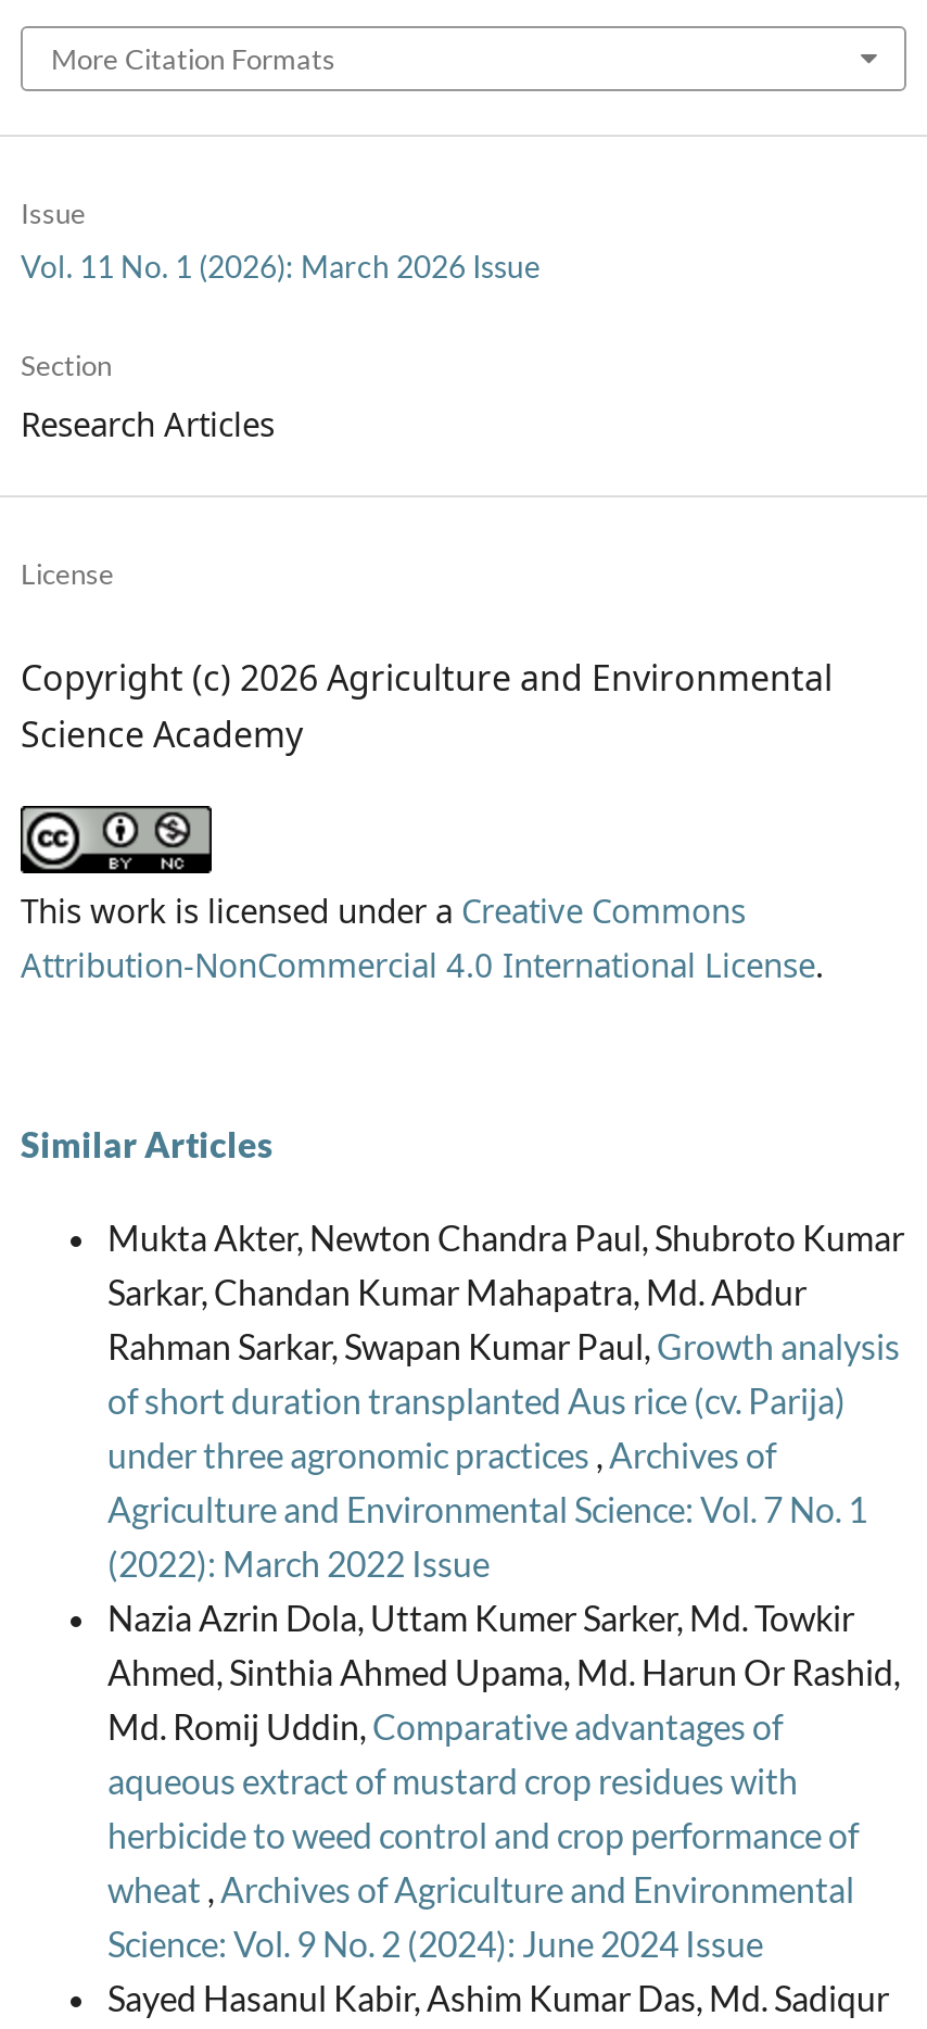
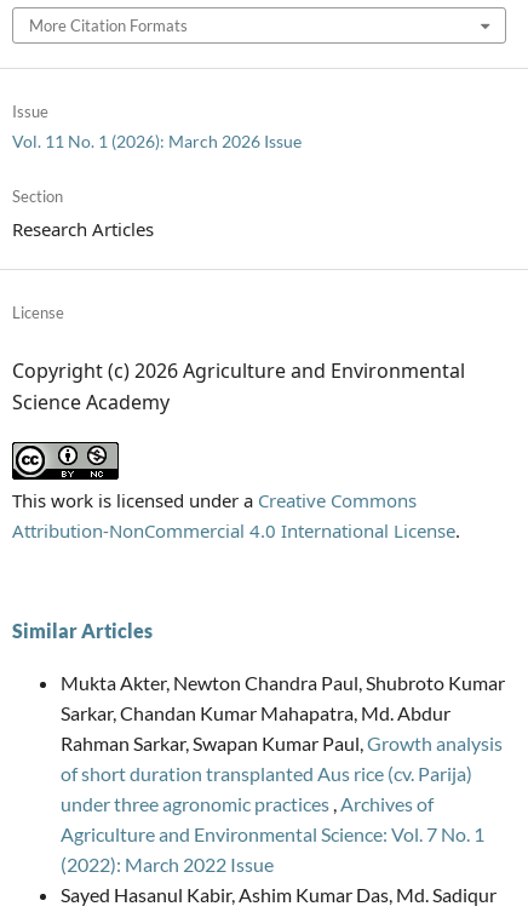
[107,1597,900,1964] Nazia Azrin Dola, Uttam Kumer Sarker, Md. Towkir | Ahmed, Sinthia Ahmed Upama, Md. Harun Or Rashid, | Md. Romij Uddin, Comparative advantages of | aqueous extract of mustard crop residues with | herbicide to weed control and crop performance of | wheat, Archives of Agriculture and Environmental | Science: Vol. 9 No. 2 (2024): June 2024 Issue -> none

